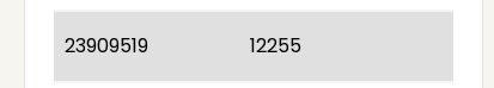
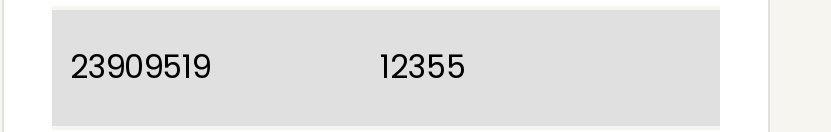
[250,32,301,59] 12255 -> [380,44,466,90] 12355

